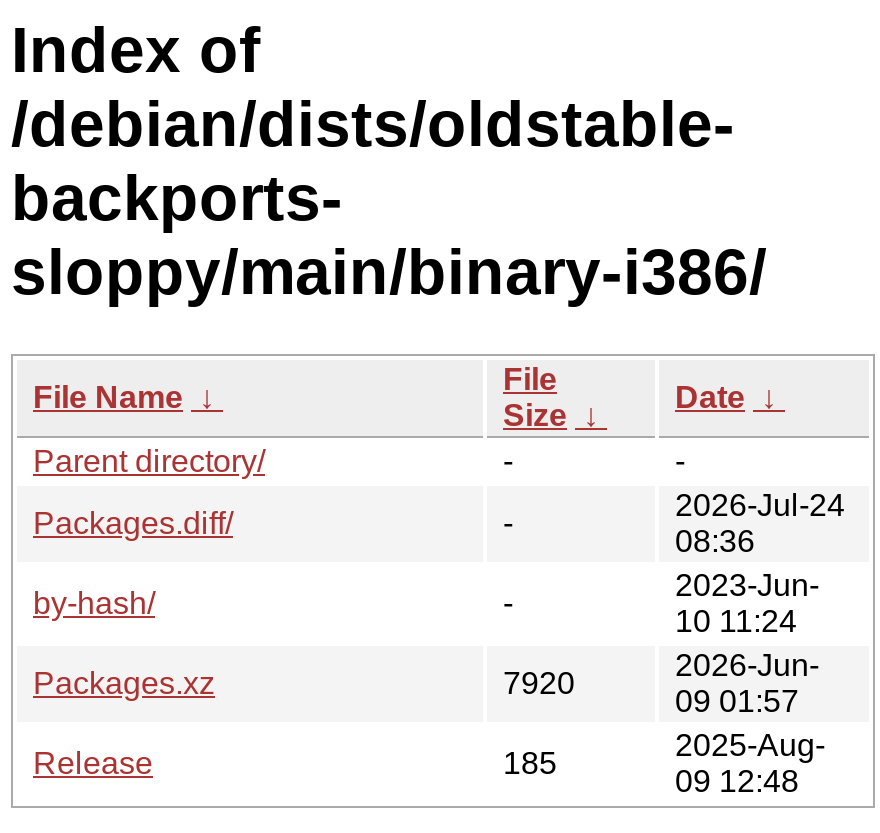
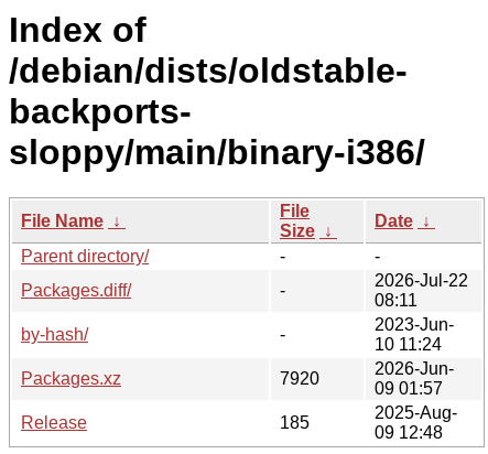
[675,488,845,558] 2026-Jul-24 | 08:36 -> [375,271,468,310] 2026-Jul-22 | 08:11

